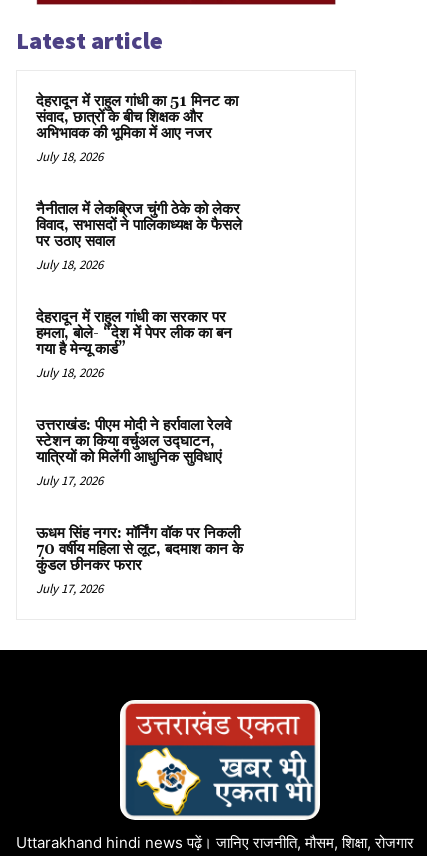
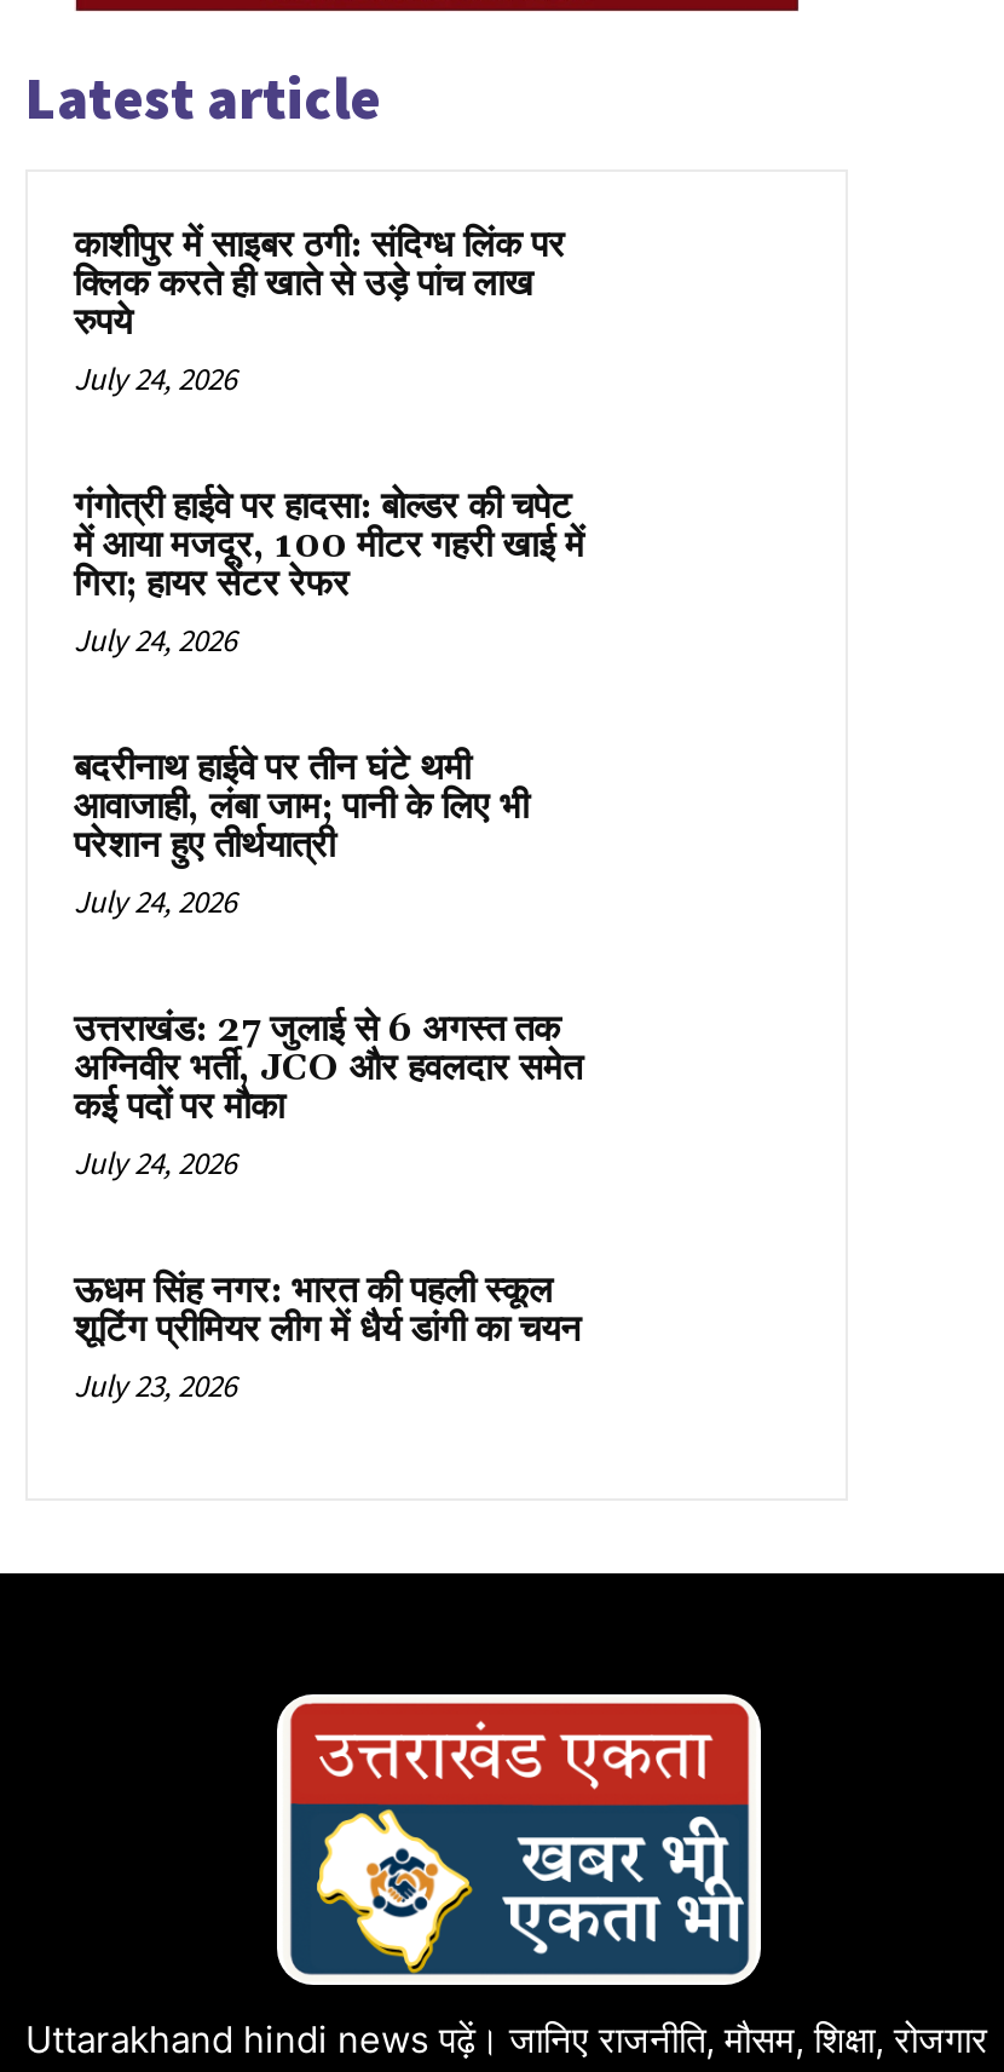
[36,92,238,165] देहरादून में राहुल गांधी का 51 मिनट का | संवाद, छात्रों के बीच शिक्षक और | अभिभावक की भूमिका में आए नजर | July 18, 2026 -> [74,222,565,399] काशीपुर में साइबर ठगी: संदिग्ध लिंक पर | क्लिक करते ही खाते से उड़े पांच लाख | रुपये | July 24, 2026
[36,200,242,273] नैनीताल में लेकब्रिज चुंगी ठेके को लेकर | विवाद, सभासदों ने पालिकाध्यक्ष के फैसले | पर उठाए सवाल | July 18, 2026 -> [74,483,584,660] गंगोत्री हाईवे पर हादसा: बोल्डर की चपेट | में आया मजदूर, 100 मीटर गहरी खाई में | गिरा; हायर सेंटर रेफर | July 24, 2026
[36,308,232,381] देहरादून में राहुल गांधी का सरकार पर | हमला, बोले- “देश में पेपर लीक का बन | गया है मेन्यू कार्ड” | July 18, 2026 -> [74,745,529,922] बदरीनाथ हाईवे पर तीन घंटे थमी | आवाजाही, लंबा जाम; पानी के लिए भी | परेशान हुए तीर्थयात्री | July 24, 2026
[36,416,231,489] उत्तराखंड: पीएम मोदी ने हर्रावाला रेलवे | स्टेशन का किया वर्चुअल उद्घाटन, | यात्रियों को मिलेंगी आधुनिक सुविधाएं | July 17, 2026 -> [74,1006,582,1183] उत्तराखंड: 27 जुलाई से 6 अगस्त तक | अग्निवीर भर्ती, JCO और हवलदार समेत | कई पदों पर मौका | July 24, 2026
[36,524,243,597] ऊधम सिंह नगर: मॉर्निंग वॉक पर निकली | 70 वर्षीय महिला से लूट, बदमाश कान के | कुंडल छीनकर फरार | July 17, 2026 -> [74,1268,582,1406] ऊधम सिंह नगर: भारत की पहली स्कूल | शूटिंग प्रीमियर लीग में धैर्य डांगी का चयन | July 23, 2026

